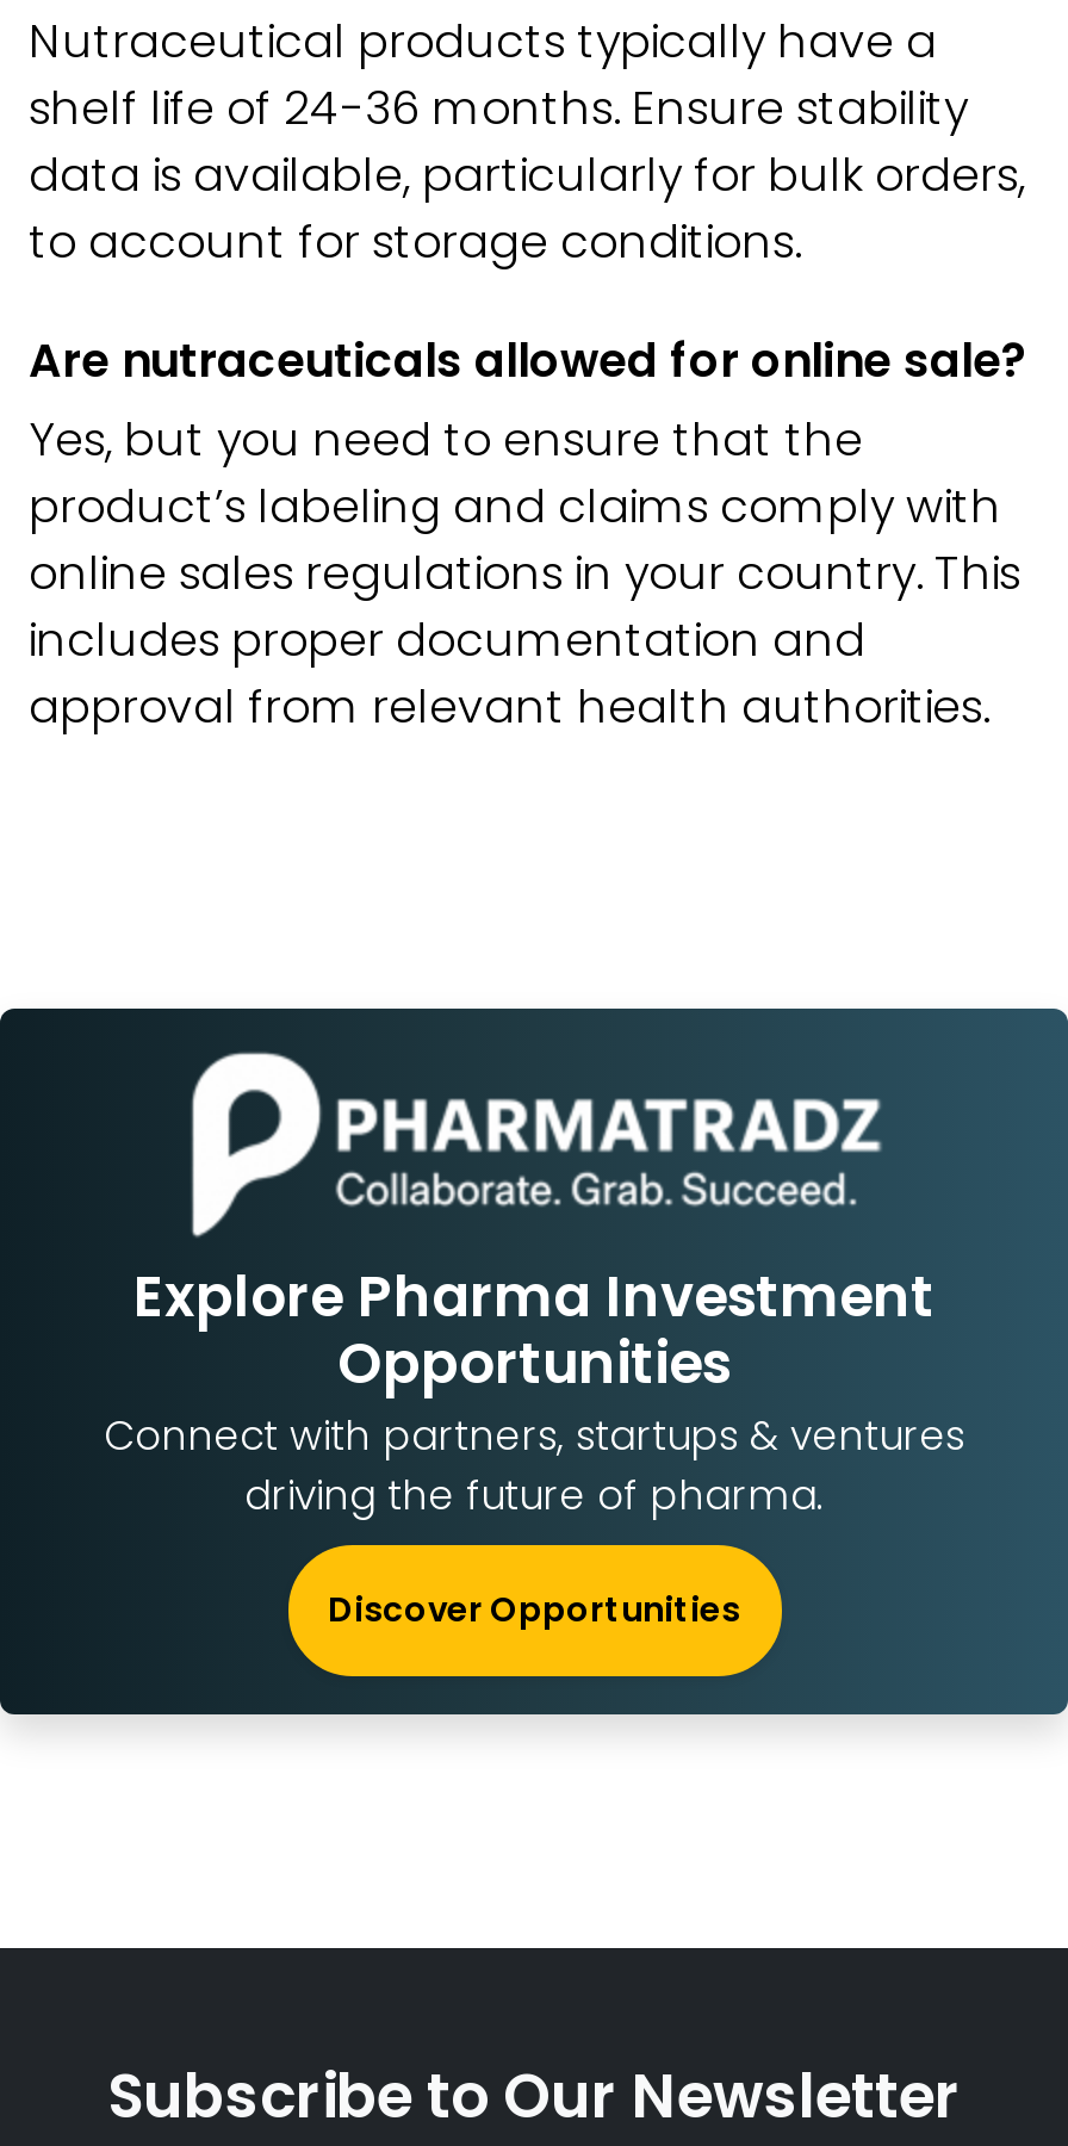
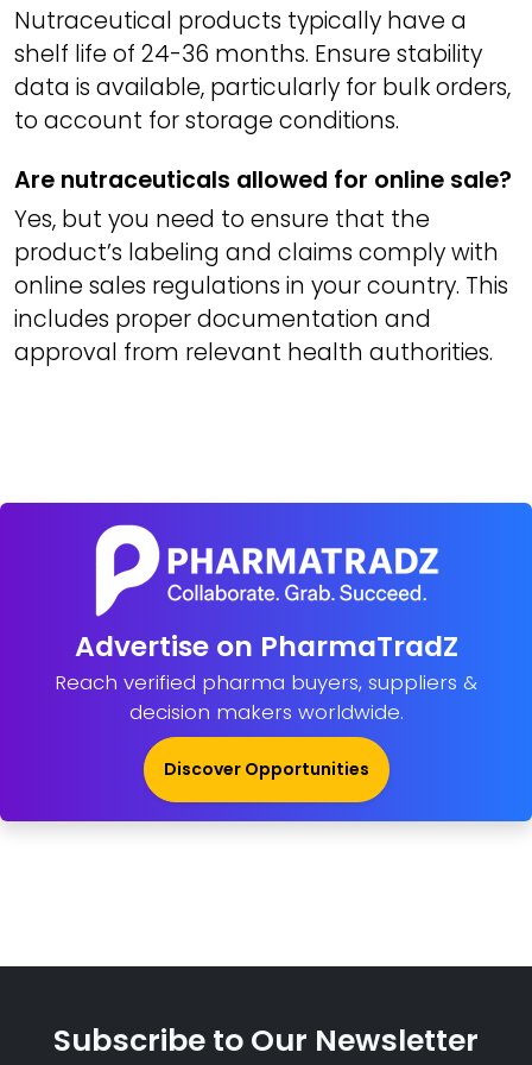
[7,1006,1061,1717] [image] | Explore Pharma Investment | Opportunities | Connect with partners, startups & ventures | driving the future of pharma. -> [4,502,528,823] [image] | Advertise on PharmaTradZ | Reach verified pharma buyers, suppliers & | decision makers worldwide.
moved [328,1586,740,1633] -> [163,757,369,781]: Discover Opportunities

